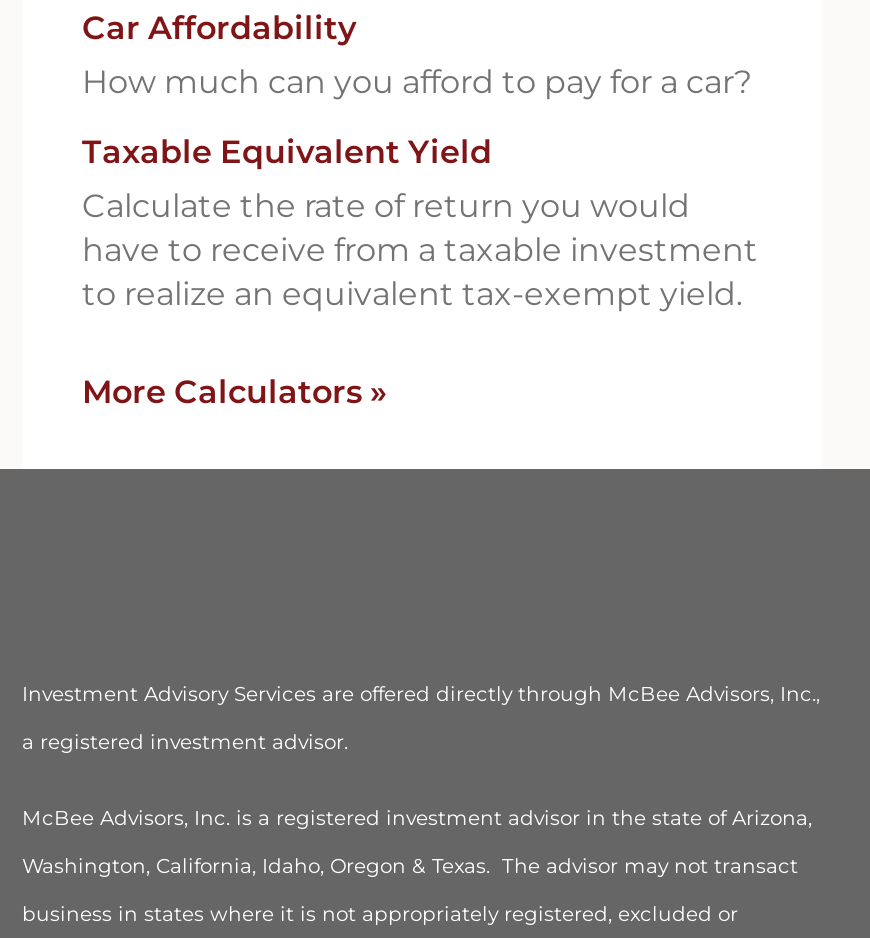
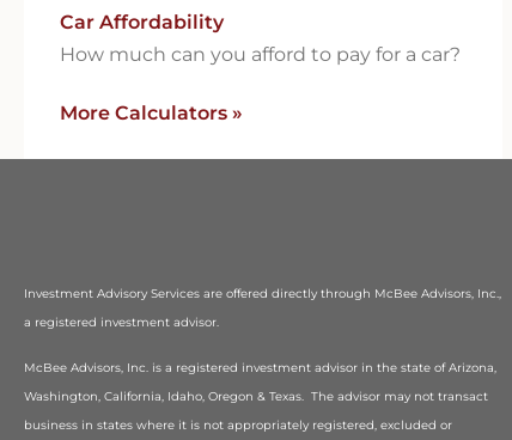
[82,133,758,313] Taxable Equivalent Yield | Calculate the rate of return you would | have to receive from a taxable investment | to realize an equivalent tax-exempt yield. -> none

